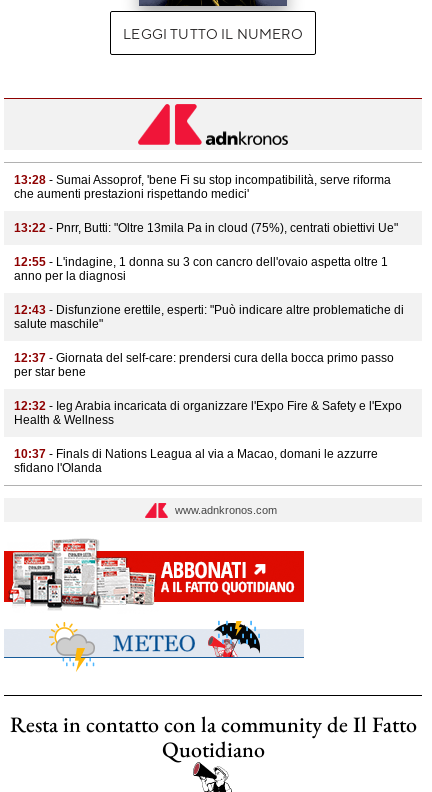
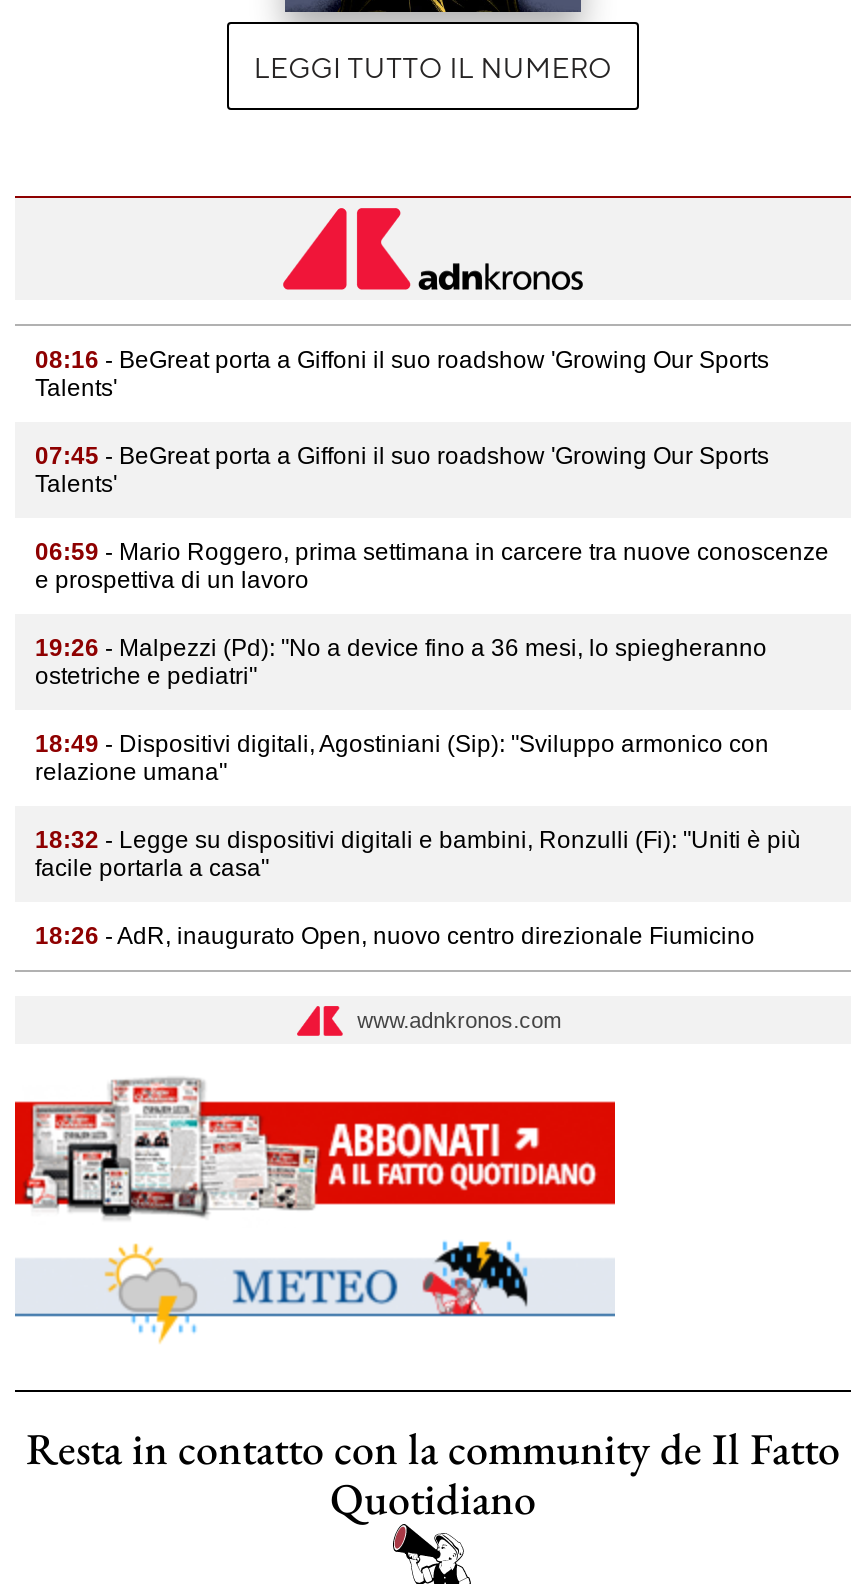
[14,173,391,201] 13:28 - Sumai Assoprof, 'bene Fi su stop incompatibilità, serve riforma | che aumenti prestazioni rispettando medici' -> [35,347,769,403] 08:16 - BeGreat porta a Giffoni il suo roadshow 'Growing Our Sports | Talents'
[14,221,398,235] 13:22 - Pnrr, Butti: "Oltre 13mila Pa in cloud (75%), centrati obiettivi Ue" -> [35,443,769,499] 07:45 - BeGreat porta a Giffoni il suo roadshow 'Growing Our Sports | Talents'
[14,255,388,283] 12:55 - L'indagine, 1 donna su 3 con cancro dell'ovaio aspetta oltre 1 | anno per la diagnosi -> [35,539,829,595] 06:59 - Mario Roggero, prima settimana in carcere tra nuove conoscenze | e prospettiva di un lavoro
[14,303,404,331] 12:43 - Disfunzione erettile, esperti: "Può indicare altre problematiche di | salute maschile" -> [35,635,767,691] 19:26 - Malpezzi (Pd): "No a device fino a 36 mesi, lo spiegheranno | ostetriche e pediatri"
[14,351,394,379] 12:37 - Giornata del self-care: prendersi cura della bocca primo passo | per star bene -> [35,731,769,787] 18:49 - Dispositivi digitali, Agostiniani (Sip): "Sviluppo armonico con | relazione umana"
[14,399,402,427] 12:32 - Ieg Arabia incaricata di organizzare l'Expo Fire & Safety e l'Expo | Health & Wellness -> [35,827,801,883] 18:32 - Legge su dispositivi digitali e bambini, Ronzulli (Fi): "Uniti è più | facile portarla a casa"
[14,447,378,475] 10:37 - Finals di Nations Leagua al via a Macao, domani le azzurre | sfidano l'Olanda -> [35,923,755,951] 18:26 - AdR, inaugurato Open, nuovo centro direzionale Fiumicino

